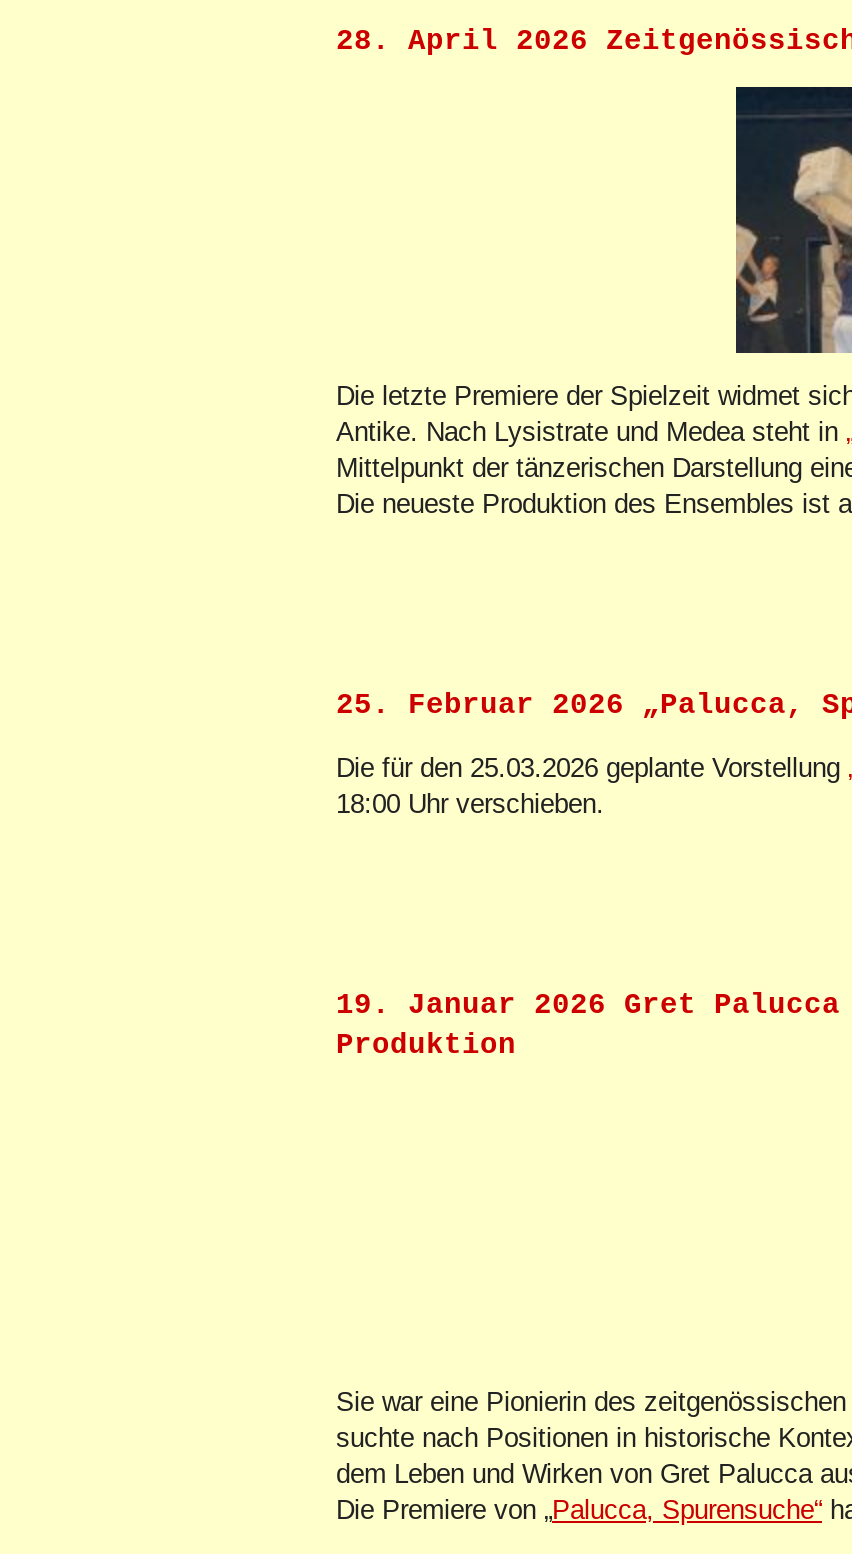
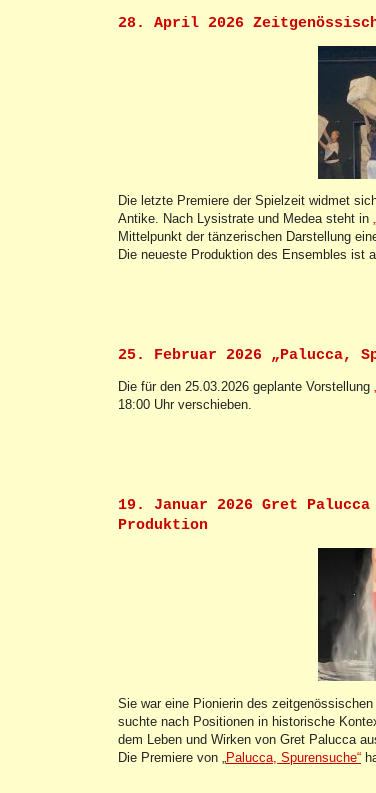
none -> [317,547,373,682] [image]

